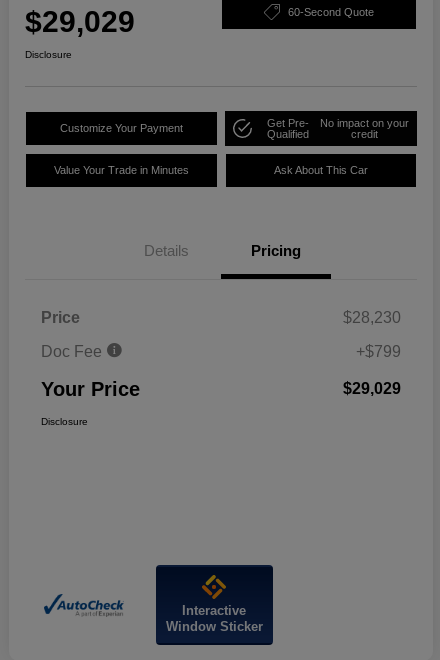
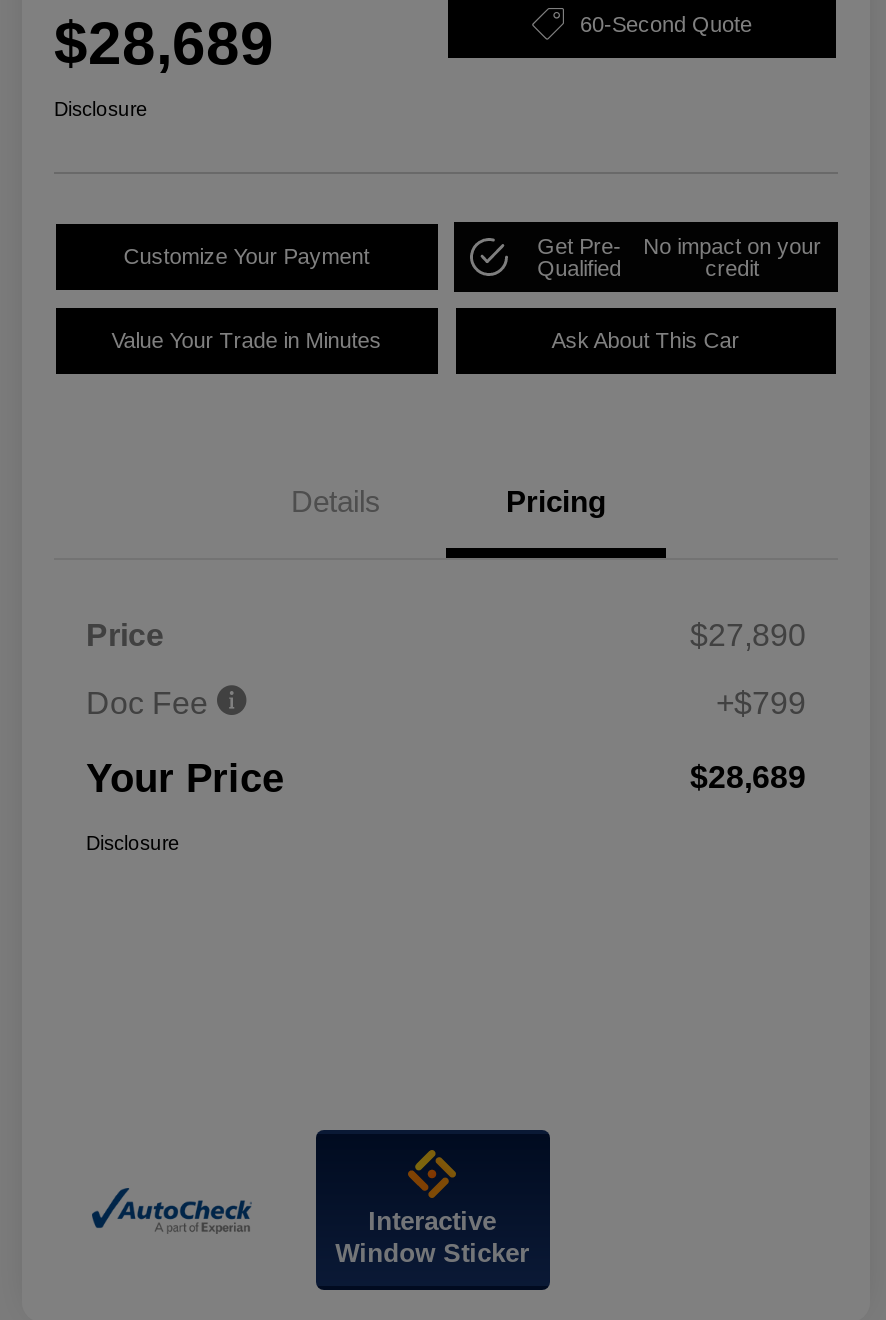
[25,5,135,38] $29,029 -> [54,10,274,76] $28,689
[343,309,401,326] $28,230 -> [690,618,806,652] $27,890
[343,380,401,397] $29,029 -> [690,760,806,794] $28,689

